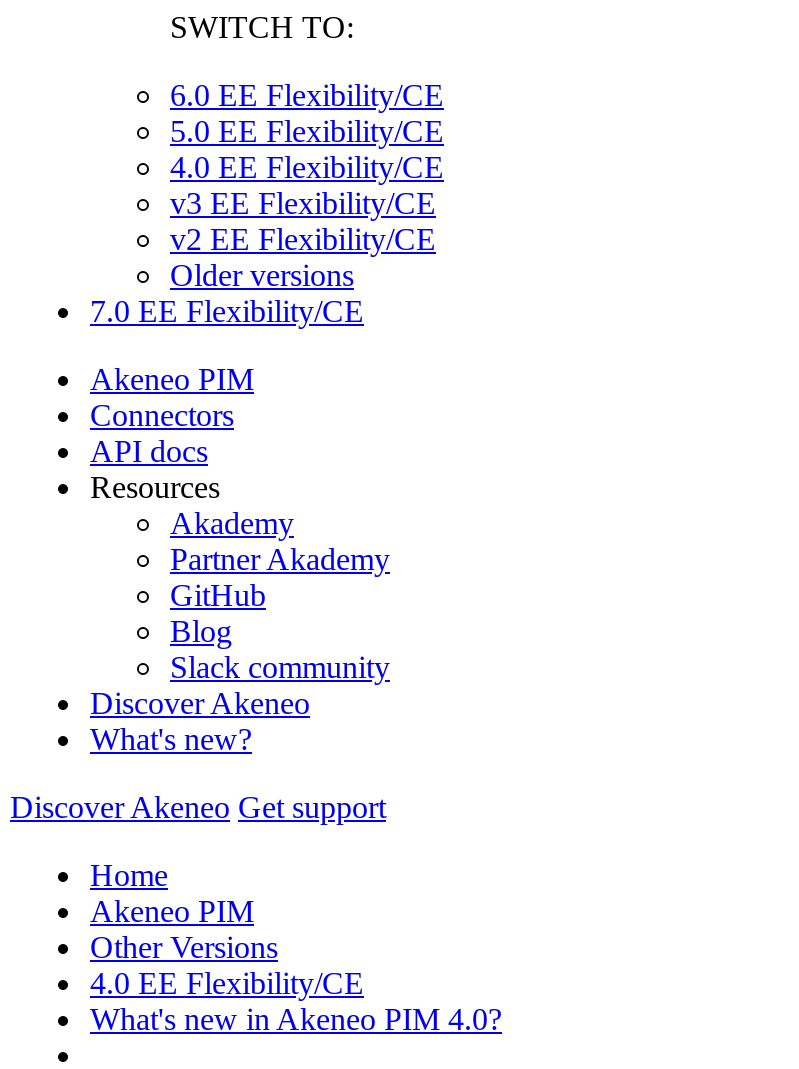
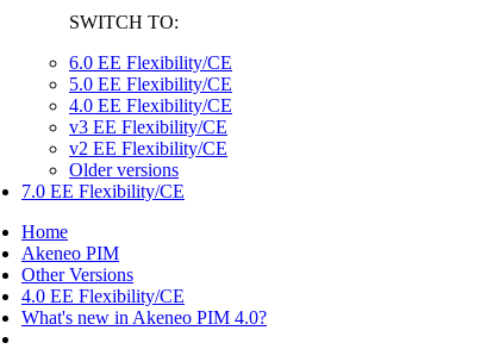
[10,361,390,823] Akeneo PIM | Connectors | API docs | Resources | Akademy | Partner Akademy | GitHub | Blog | Slack community | Discover Akeneo | What's new? | Discover Akeneo Get support -> none

